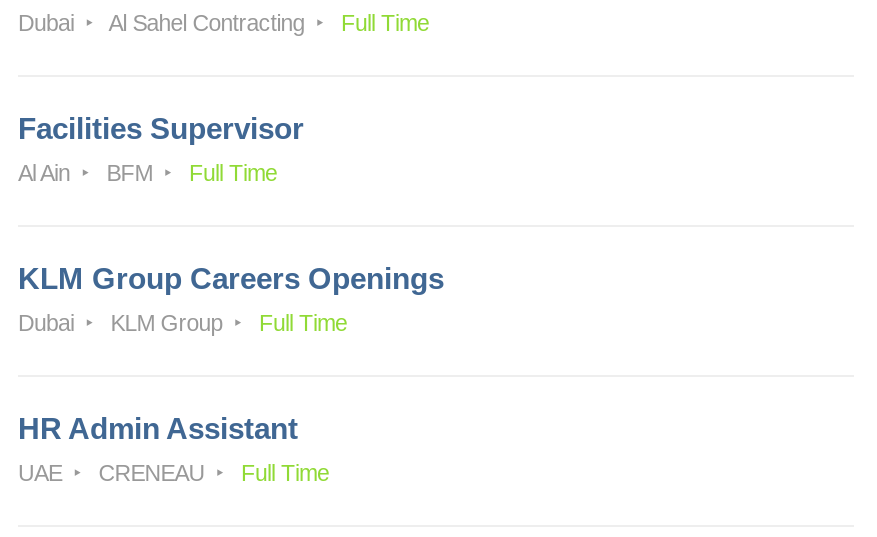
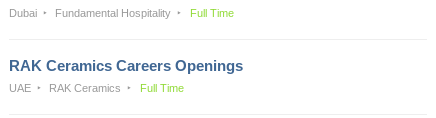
[108,10,304,34] Al Sahel Contracting -> [55,6,171,18] Fundamental Hospitality
[18,110,444,444] Facilities Supervisor | Al Ain | BFM | Full Time | KLM Group Careers Openings | Dubai | KLM Group | Full Time | HR Admin Assistant -> [9,56,243,73] RAK Ceramics Careers Openings
[98,460,204,484] CRENEAU -> [49,81,121,93] RAK Ceramics

